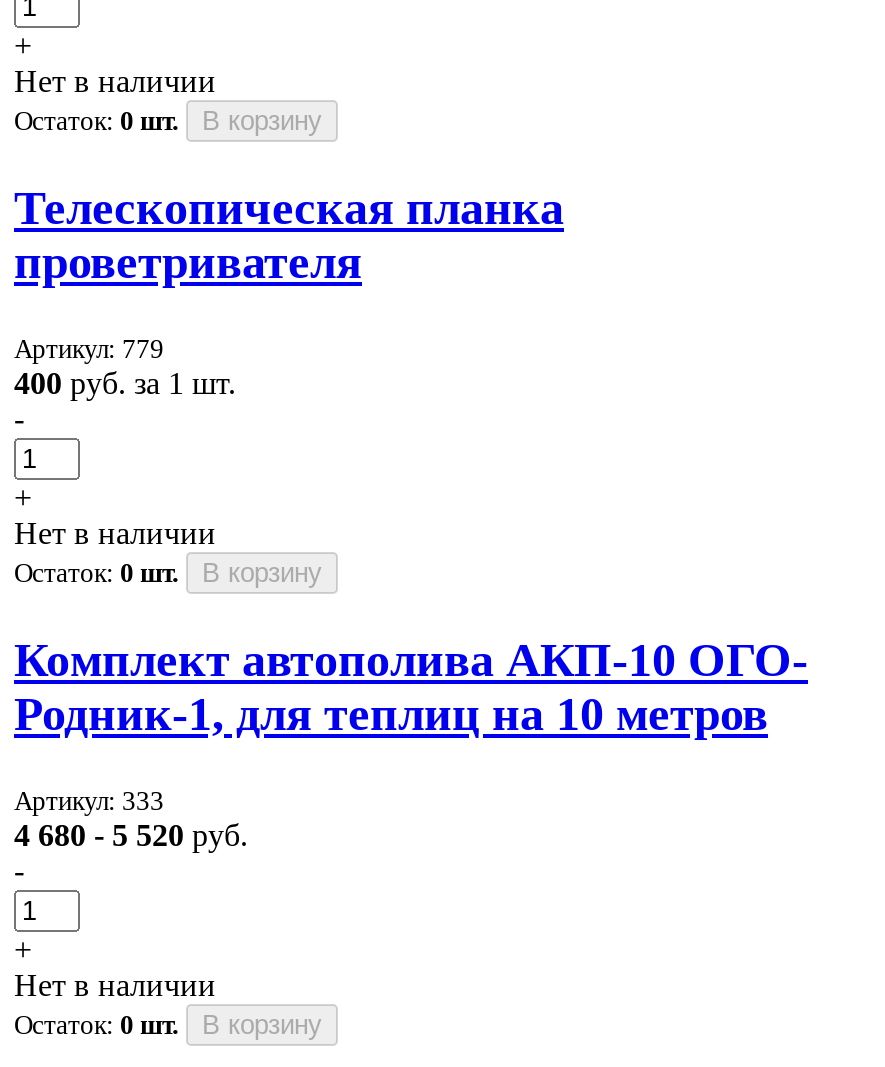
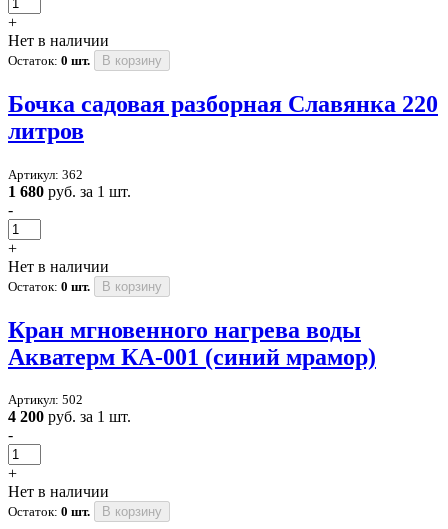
[14,182,564,288] Телескопическая планка | проветривателя -> [8,91,438,144] Бочка садовая разборная Славянка 220 | литров
[14,333,236,399] Артикул: 779 | 400 руб. за 1 шт. -> [8,167,131,200] Артикул: 362 | 1 680 руб. за 1 шт.
[14,633,808,739] Комплект автополива АКП-10 ОГО- | Родник-1, для теплиц на 10 метров -> [8,317,376,370] Кран мгновенного нагрева воды | Акватерм КА-001 (синий мрамор)
[14,785,248,851] Артикул: 333 | 4 680 - 5 520 руб. -> [8,392,131,425] Артикул: 502 | 4 200 руб. за 1 шт.

